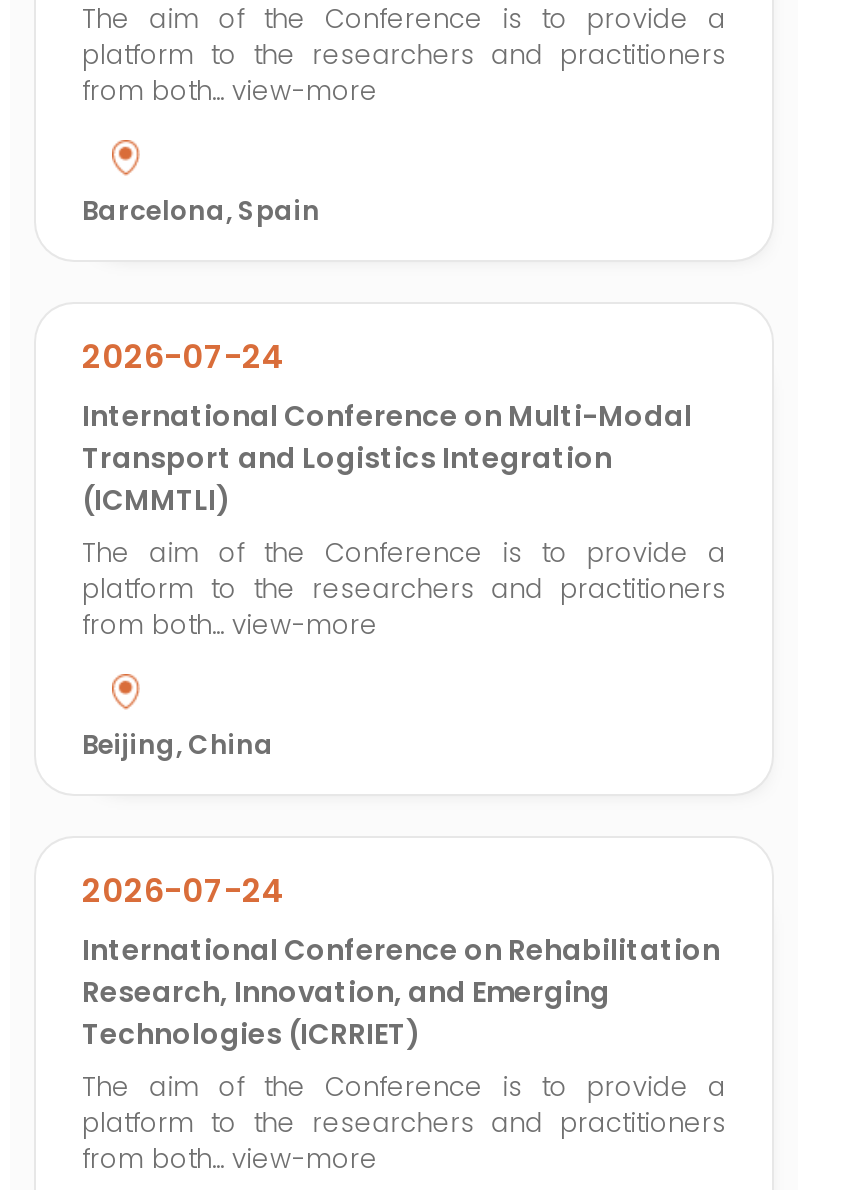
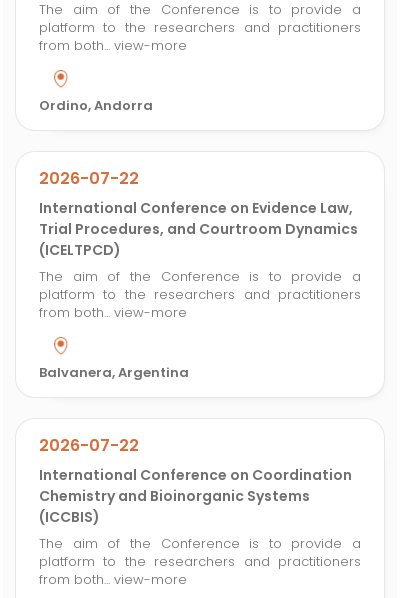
[82,192,320,230] Barcelona, Spain -> [39,96,153,115] Ordino, Andorra
[82,334,692,520] 2026-07-24 | International Conference on Multi-Modal | Transport and Logistics Integration | (ICMMTLI) -> [39,167,358,260] 2026-07-22 | International Conference on Evidence Law, | Trial Procedures, and Courtroom Dynamics | (ICELTPCD)
[82,726,274,764] Beijing, China -> [39,363,189,382] Balvanera, Argentina
[82,868,720,1054] 2026-07-24 | International Conference on Rehabilitation | Research, Innovation, and Emerging | Technologies (ICRRIET) -> [39,434,352,527] 2026-07-22 | International Conference on Coordination | Chemistry and Bioinorganic Systems | (ICCBIS)

